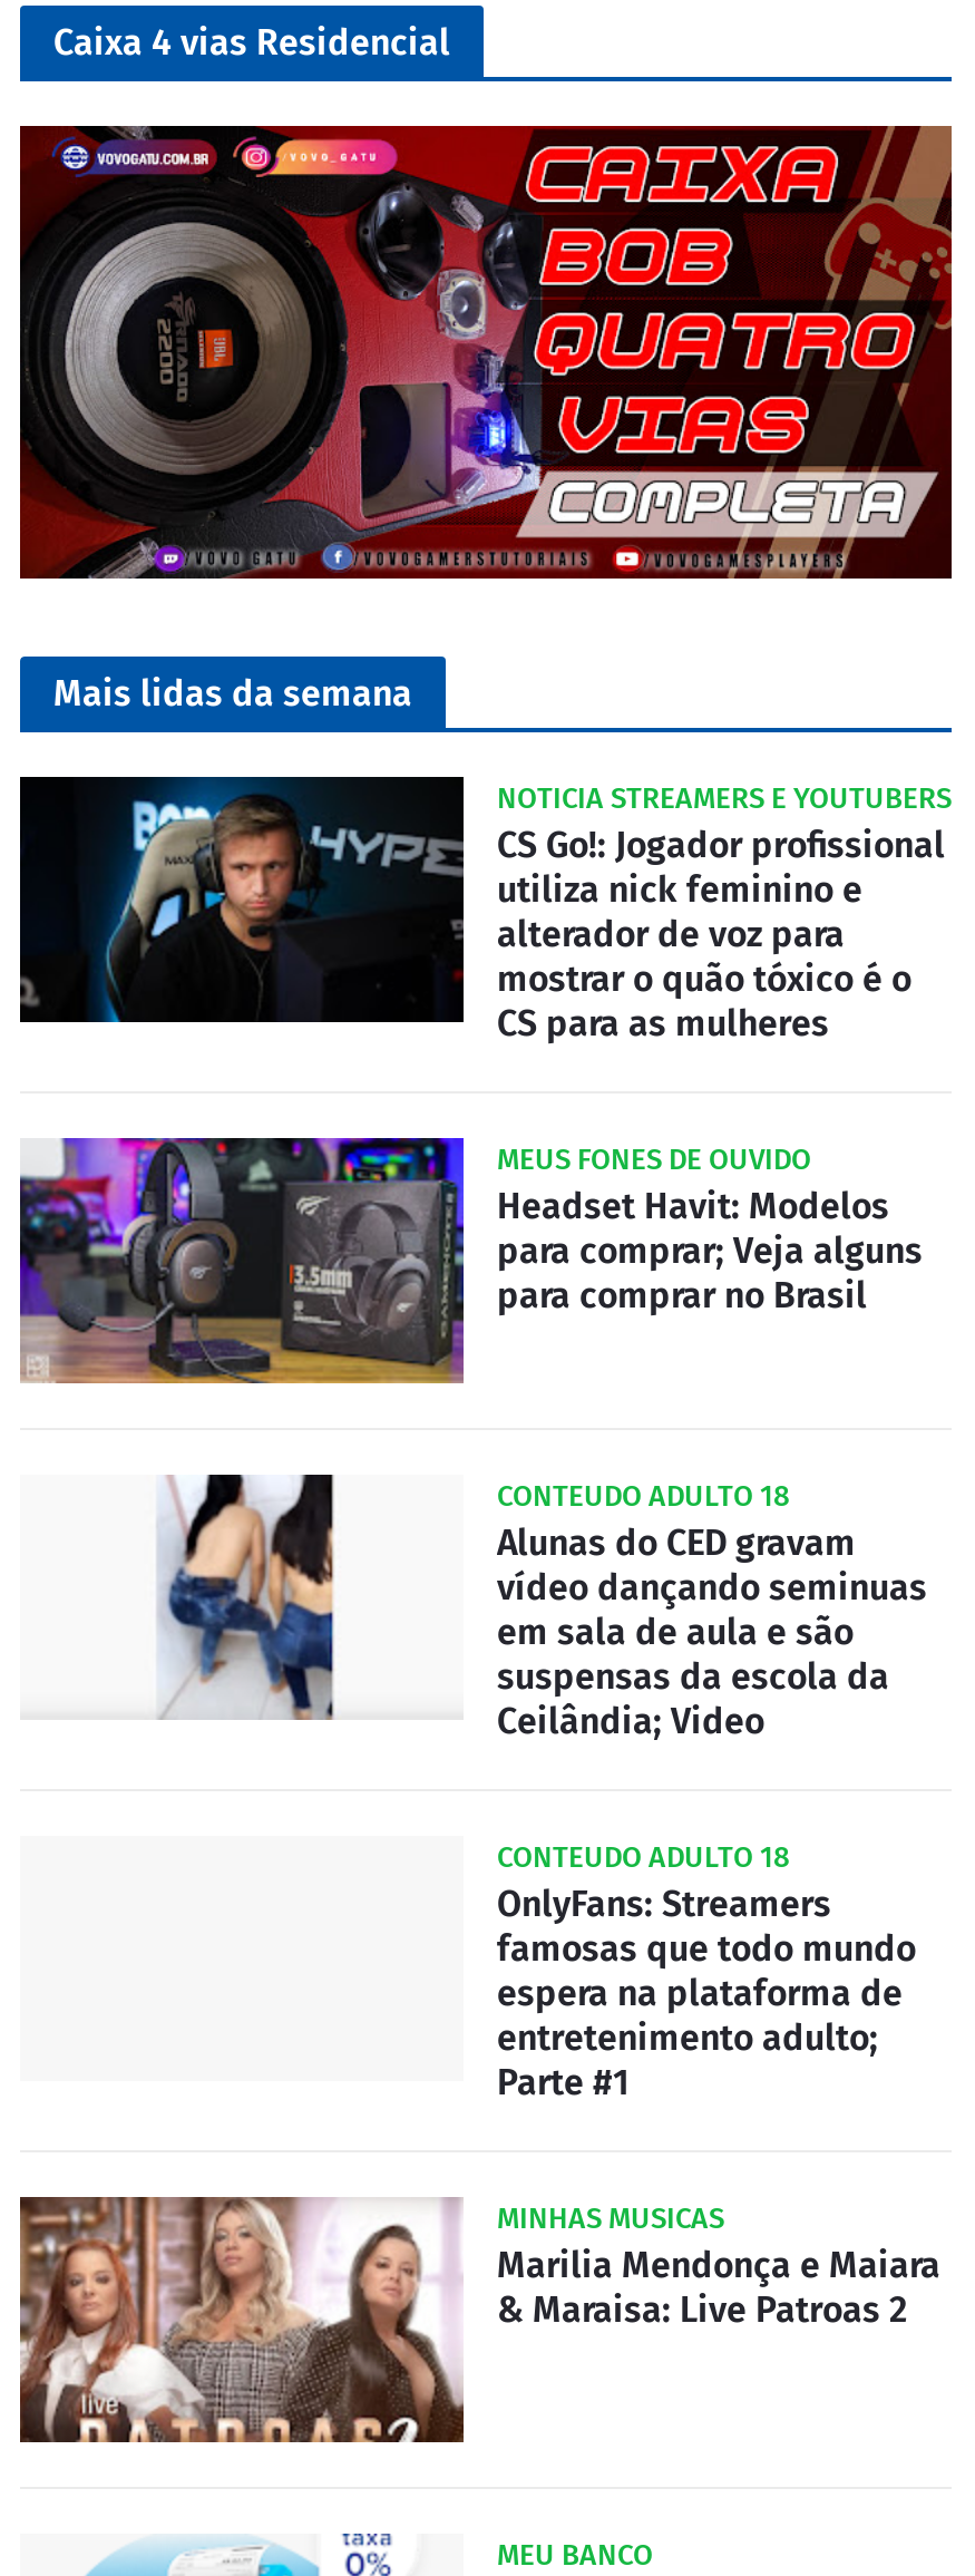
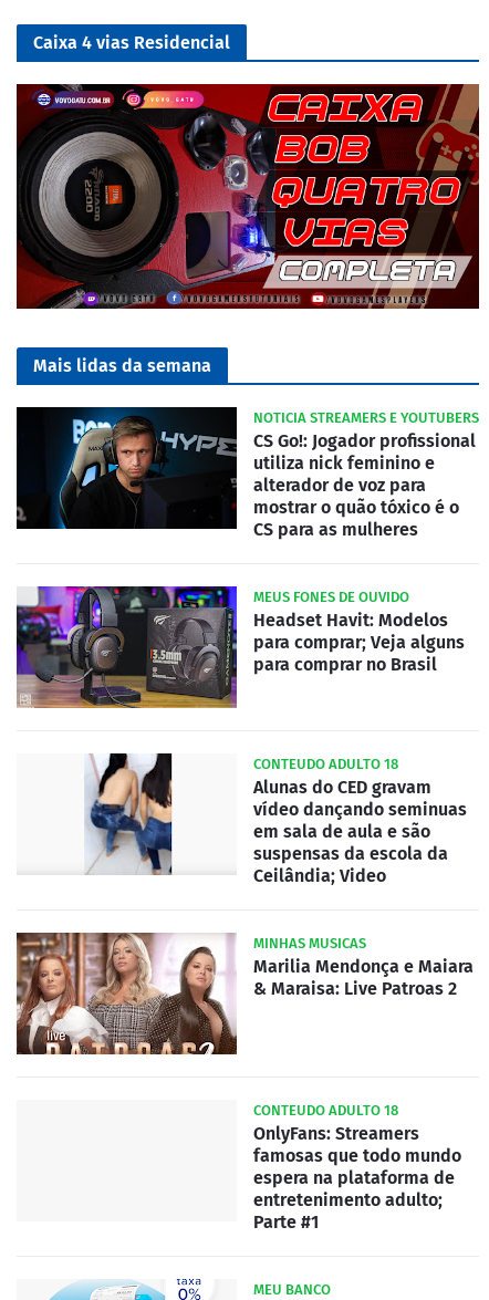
moved [497,1840,916,2103] -> [253,1102,461,1232]: CONTEUDO ADULTO 18 | OnlyFans: Streamers | famosas que todo mundo | espera na plataforma de | entretenimento adulto; | Parte #1
moved [18,2195,940,2444] -> [15,932,474,1055]: [image] | MINHAS MUSICAS | Marilia Mendonça e Maiara | & Maraisa: Live Patroas 2

